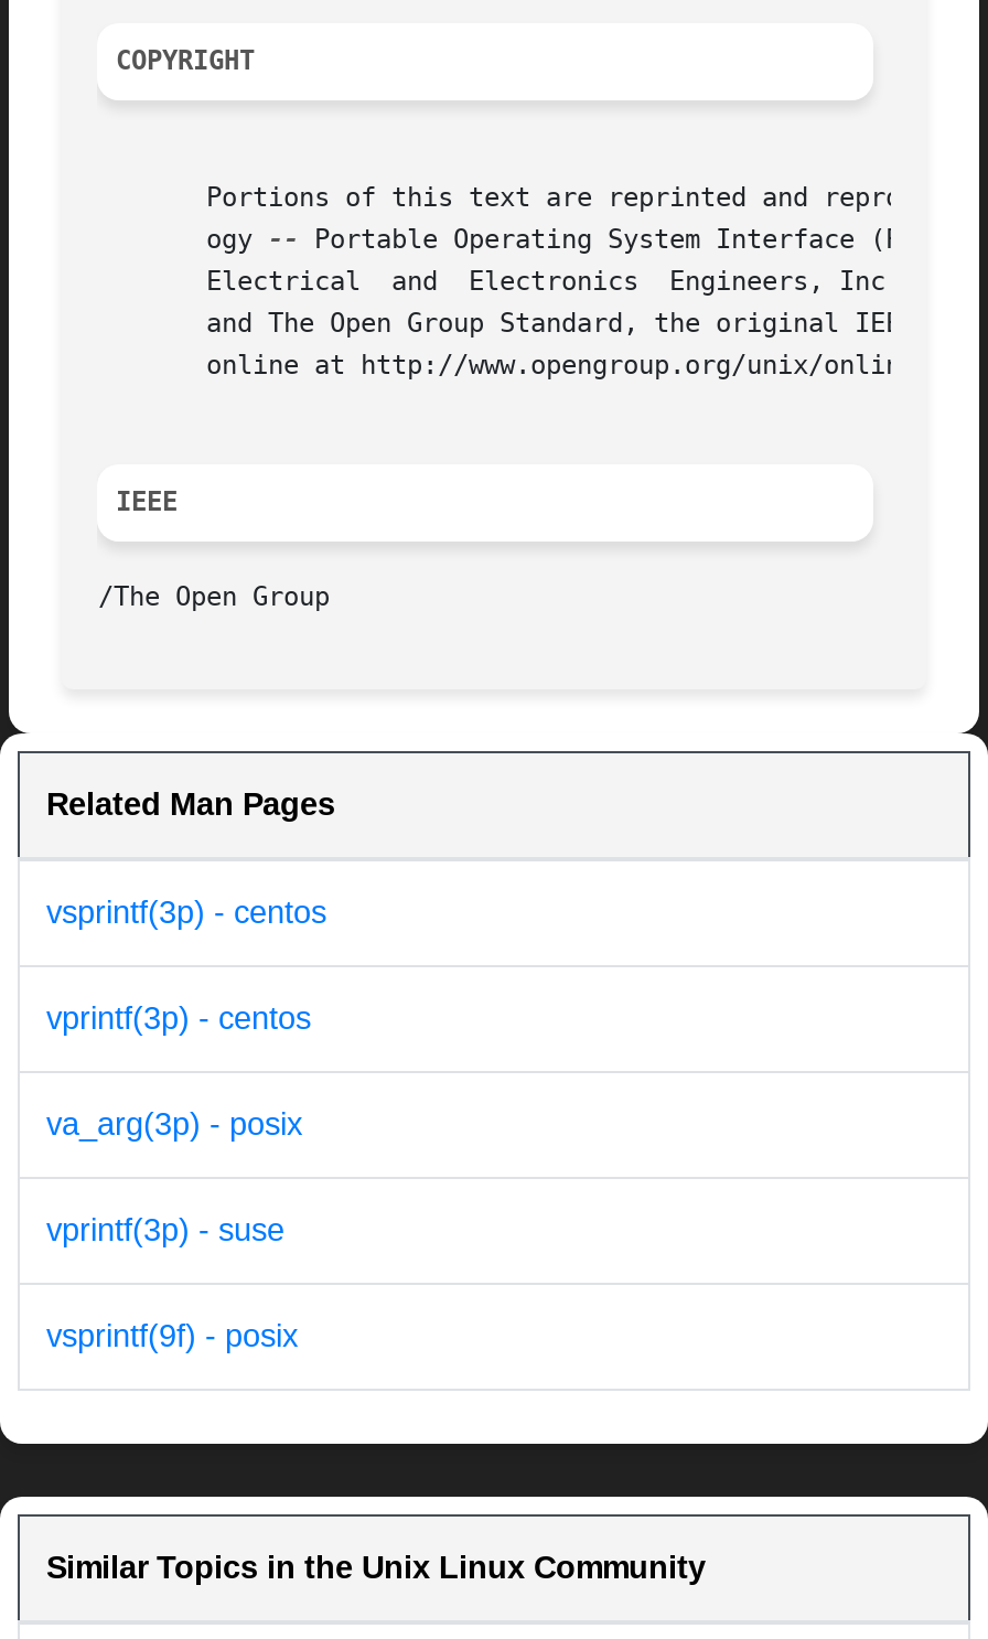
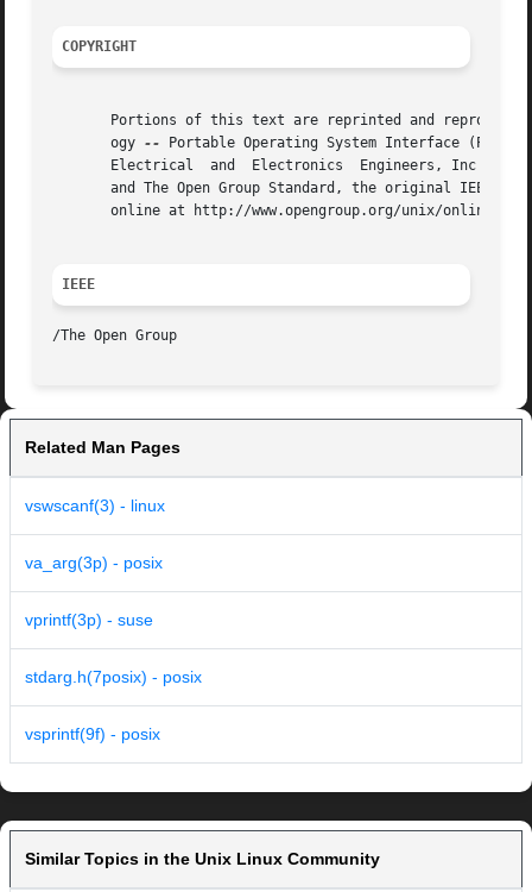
[46,895,326,1036] vsprintf(3p) - centos | vprintf(3p) - centos -> [25,496,165,515] vswscanf(3) - linux
moved [46,1107,302,1248] -> [25,553,163,630]: va_arg(3p) - posix | vprintf(3p) - suse
none -> [25,668,202,687] stdarg.h(7posix) - posix

